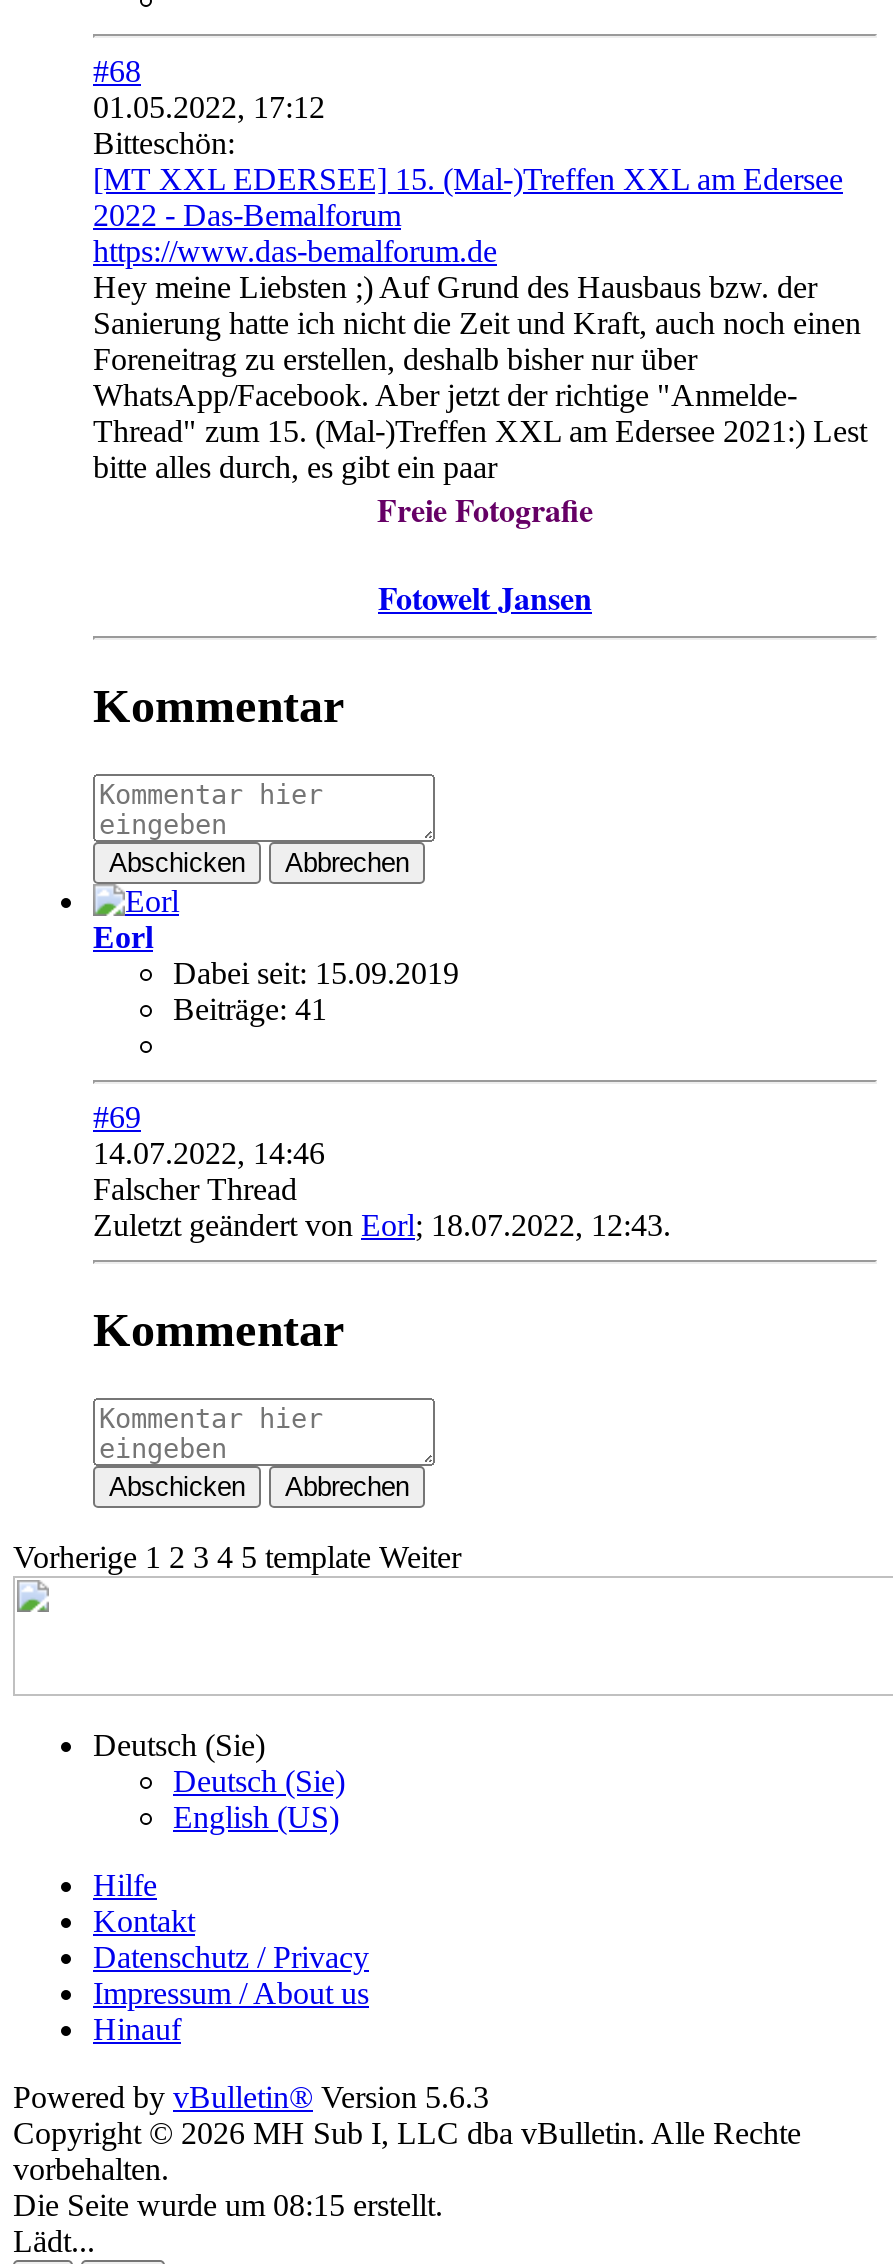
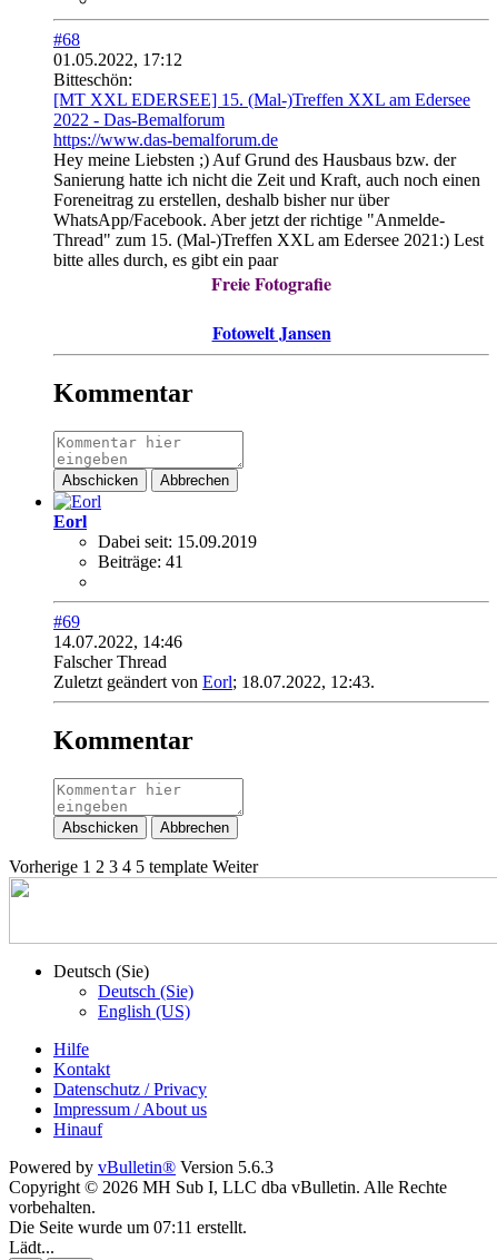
[13,2188,443,2222] Die Seite wurde um 08:15 erstellt. -> [9,1218,247,1237] Die Seite wurde um 07:11 erstellt.

